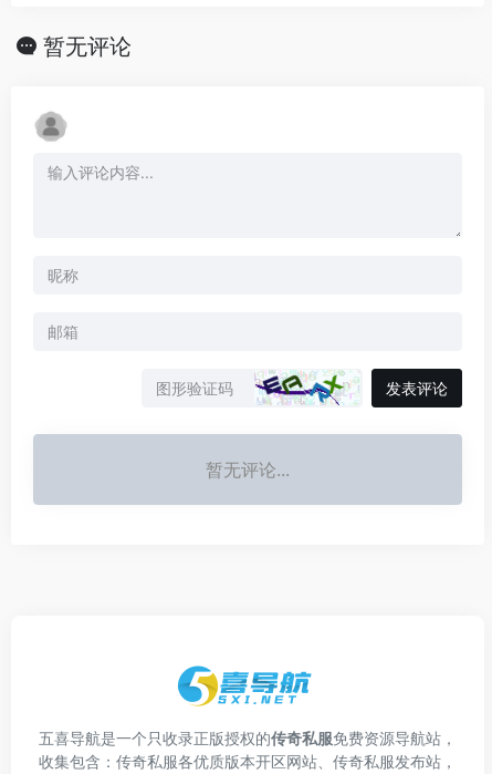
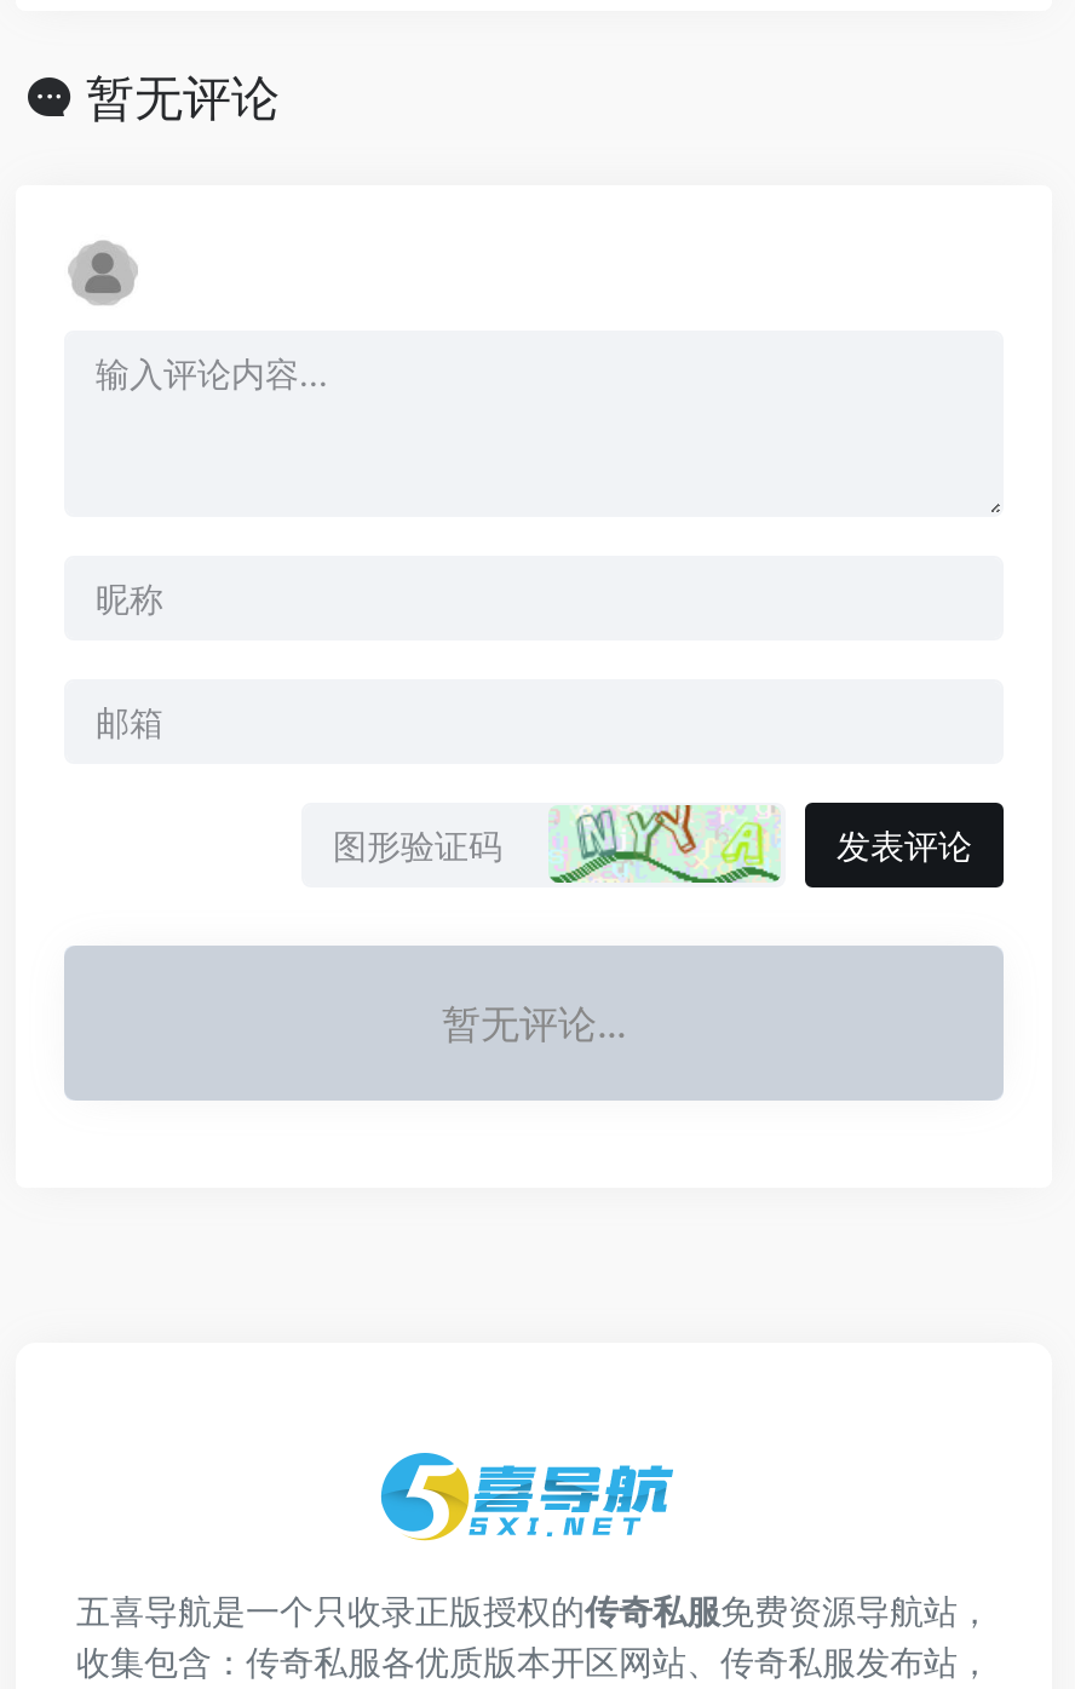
[255,370,359,405] [image] -> [548,803,781,885] [image]

